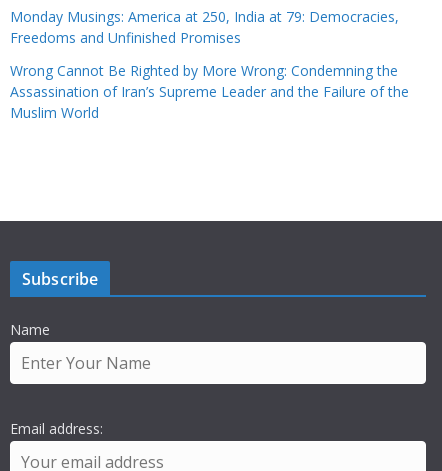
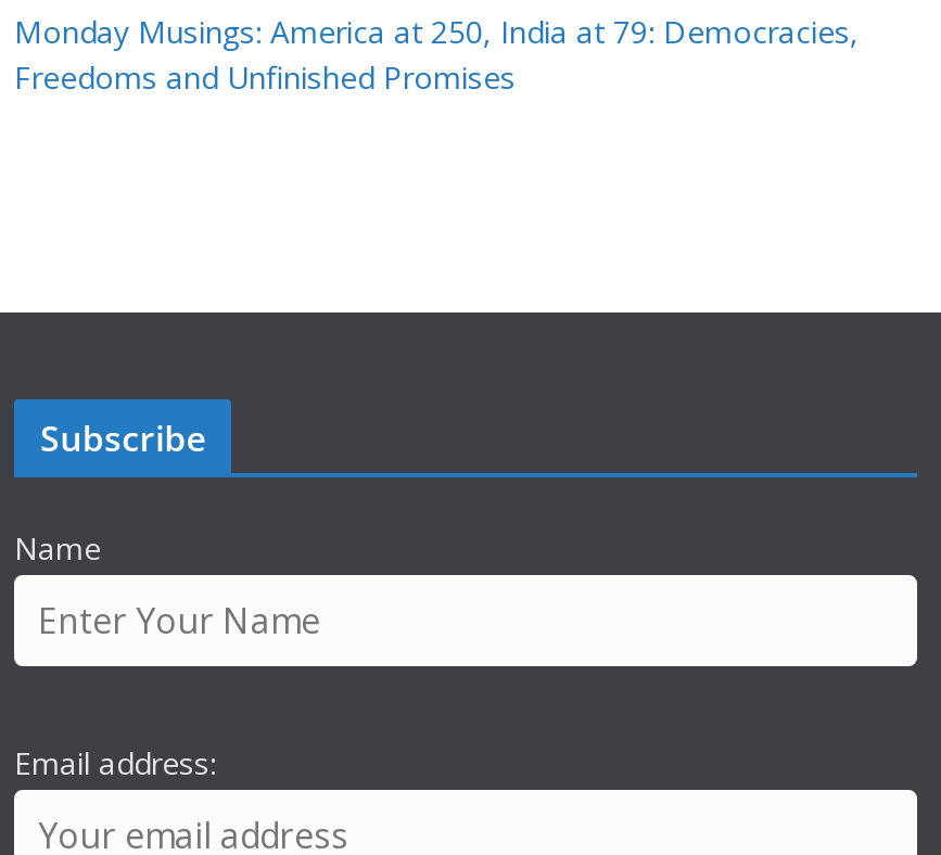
[10,61,409,122] Wrong Cannot Be Righted by More Wrong: Condemning the | Assassination of Iran’s Supreme Leader and the Failure of the | Muslim World -> none

